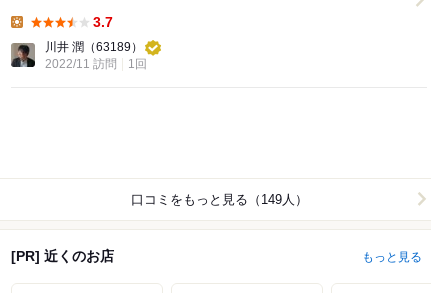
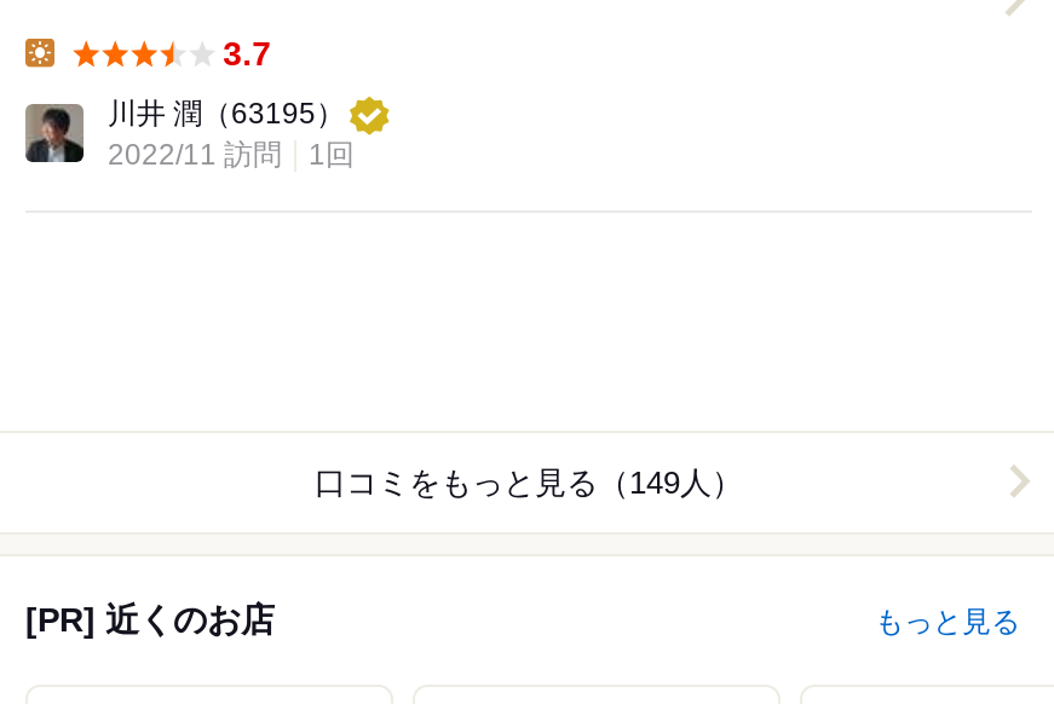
[45,40,143,54] 川井 潤（63189） -> [108,98,345,132] 川井 潤（63195）

